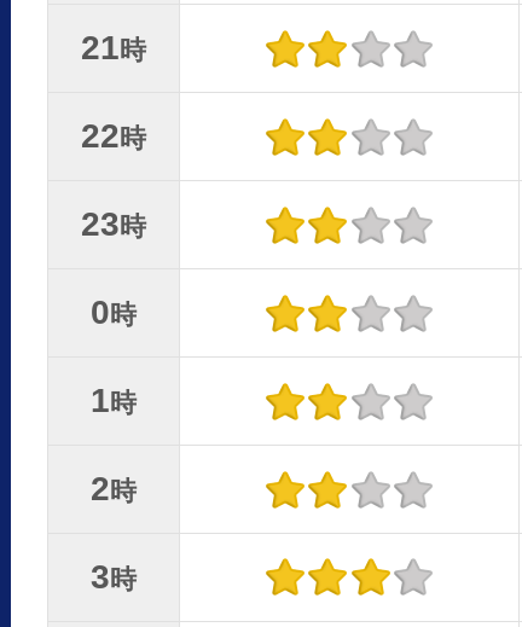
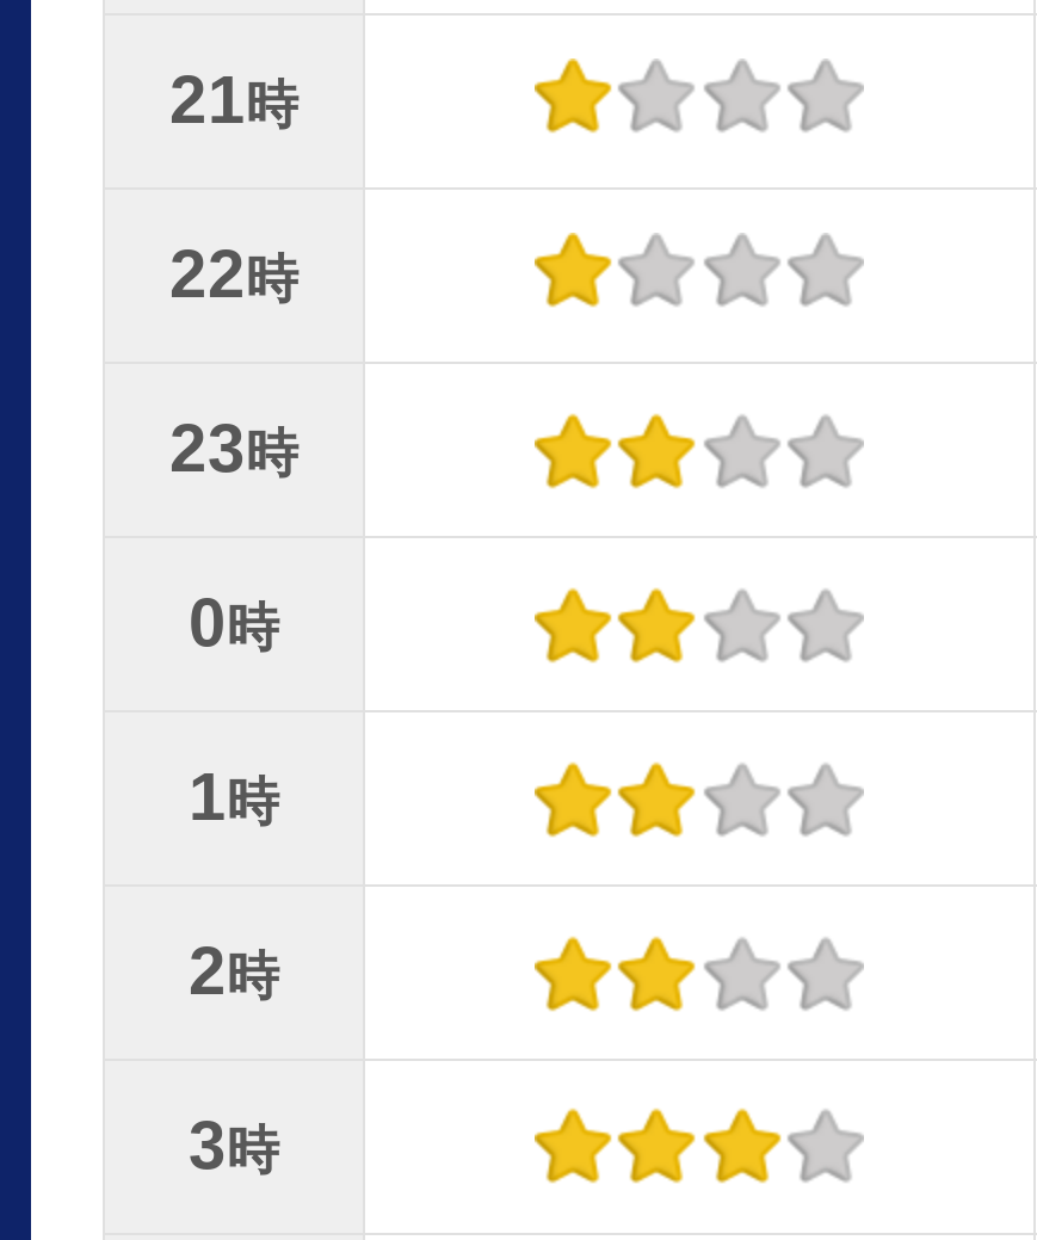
[266,28,388,69] [image] -> [535,56,862,140] [image]
[266,116,388,157] [image] -> [535,230,862,314] [image]

